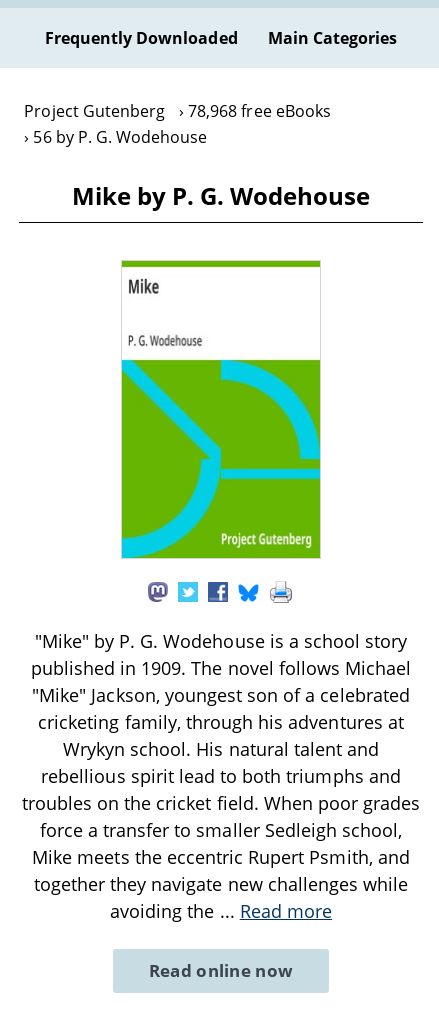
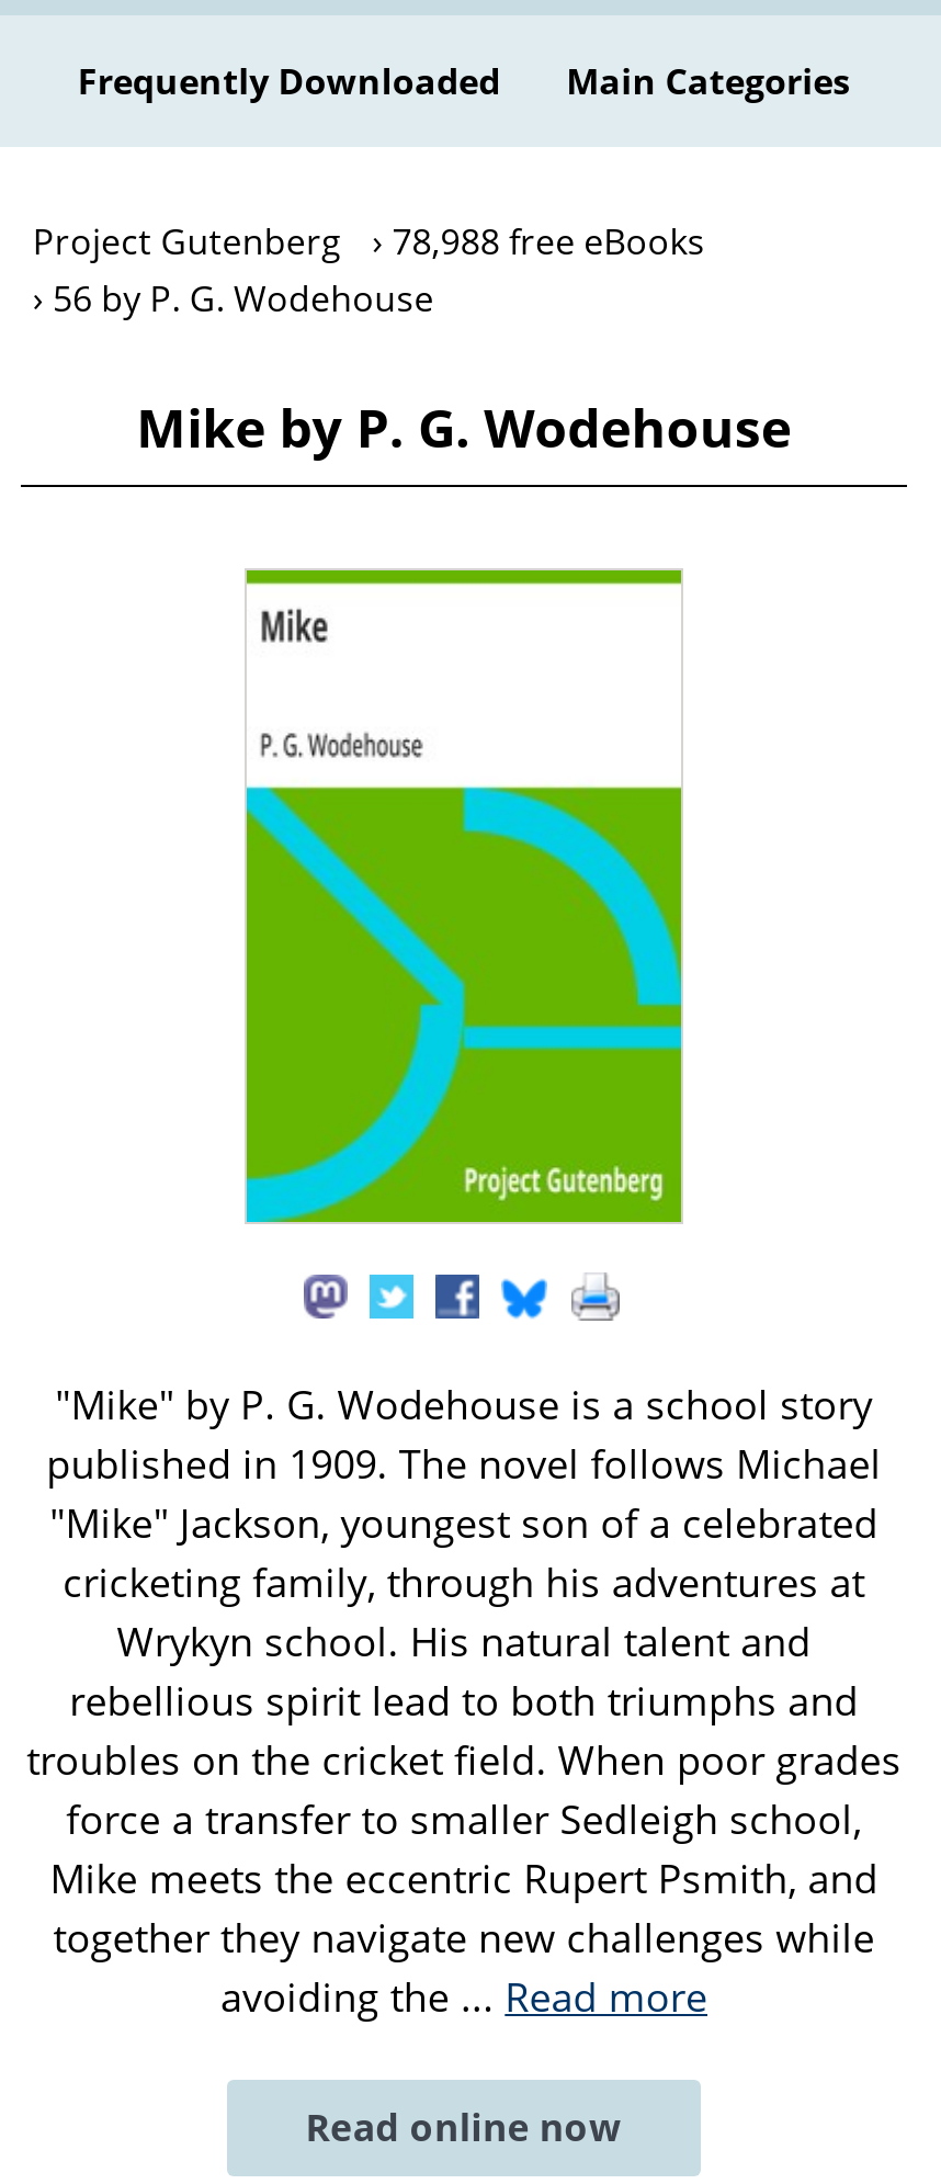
[24,100,331,122] Project Gutenberg 78,968 free eBooks -> [33,217,705,265] Project Gutenberg 78,988 free eBooks

